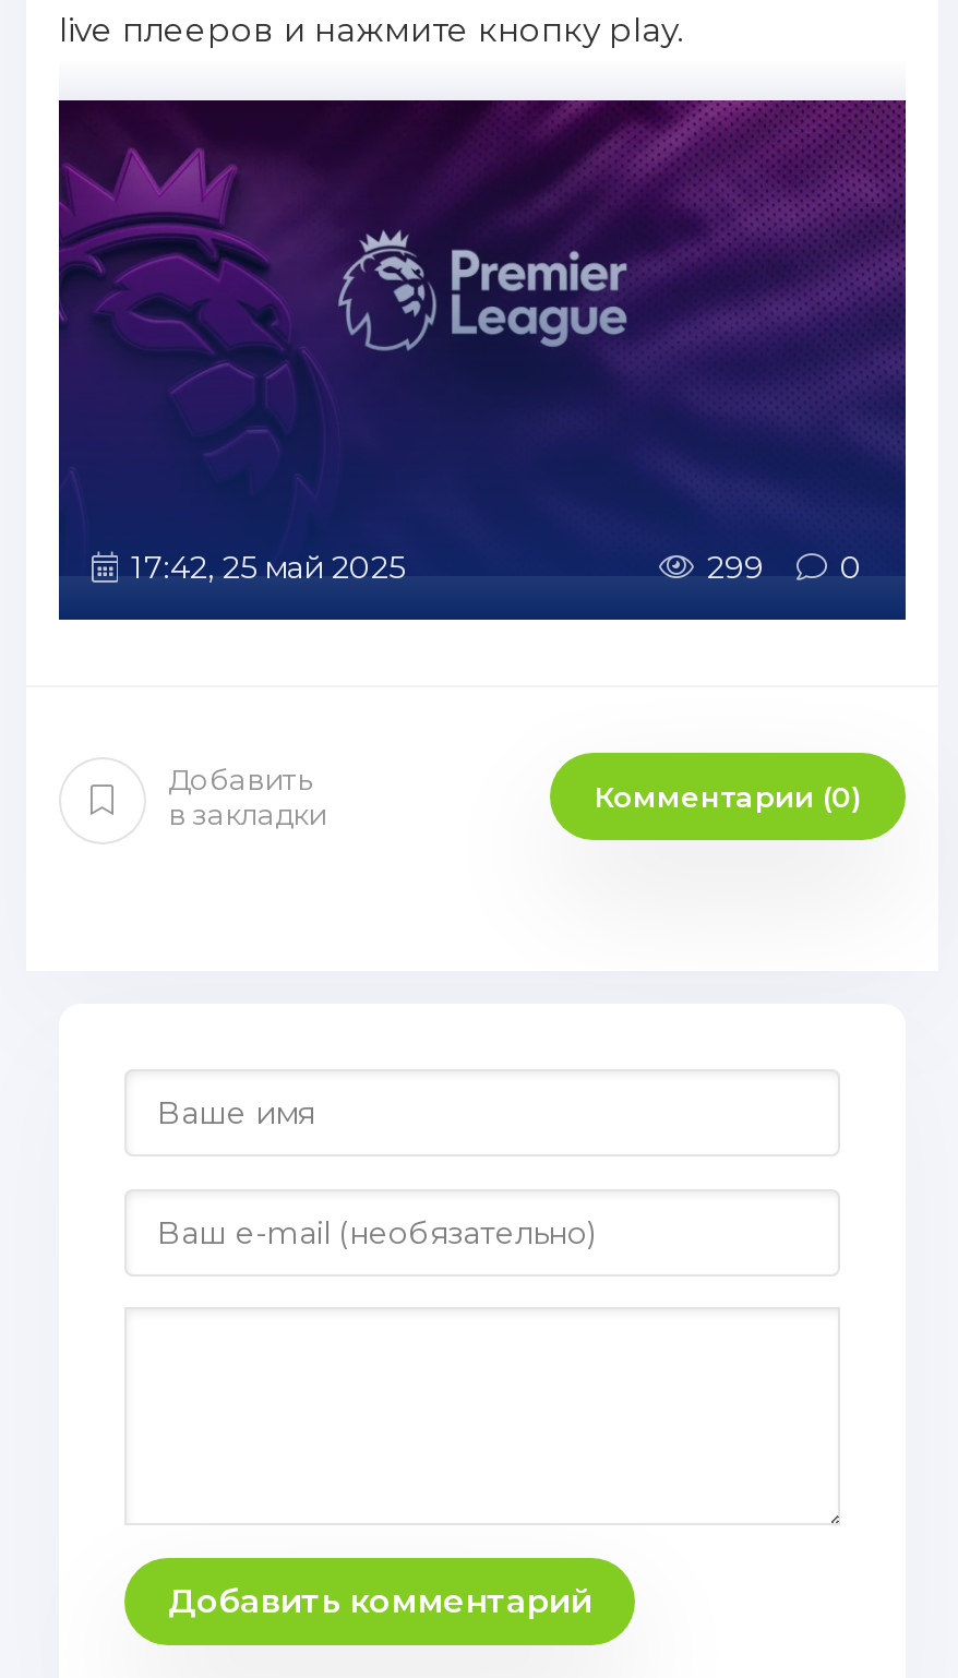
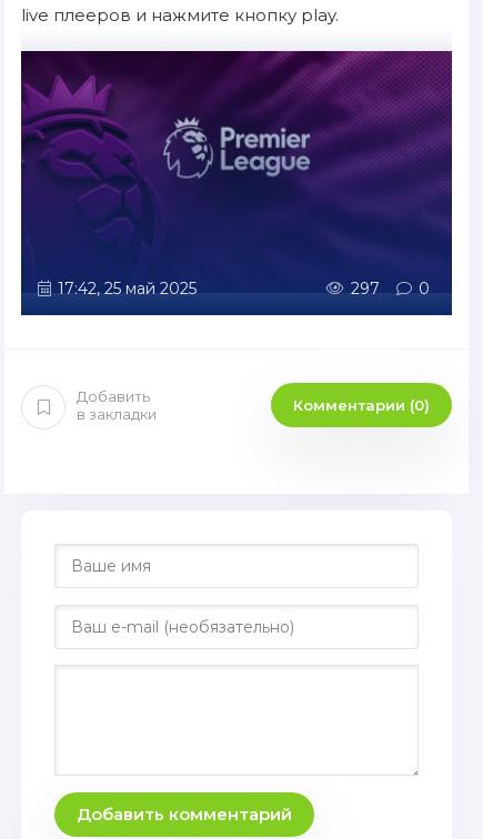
[707,549,764,588] 299 -> [351,279,380,299] 297

